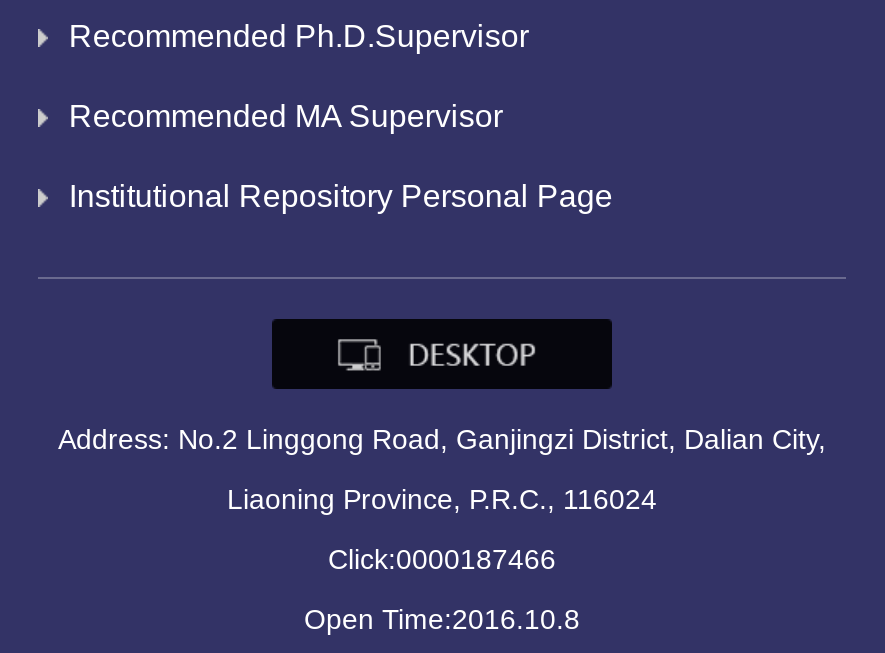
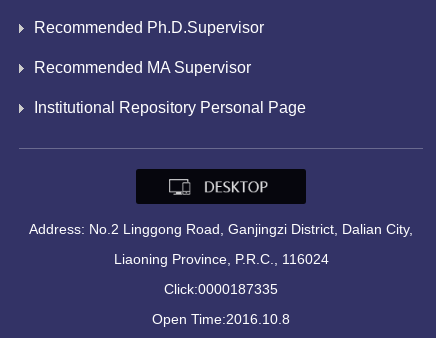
[328,544,556,576] Click:0000187466 -> [164,281,278,297] Click:0000187335

